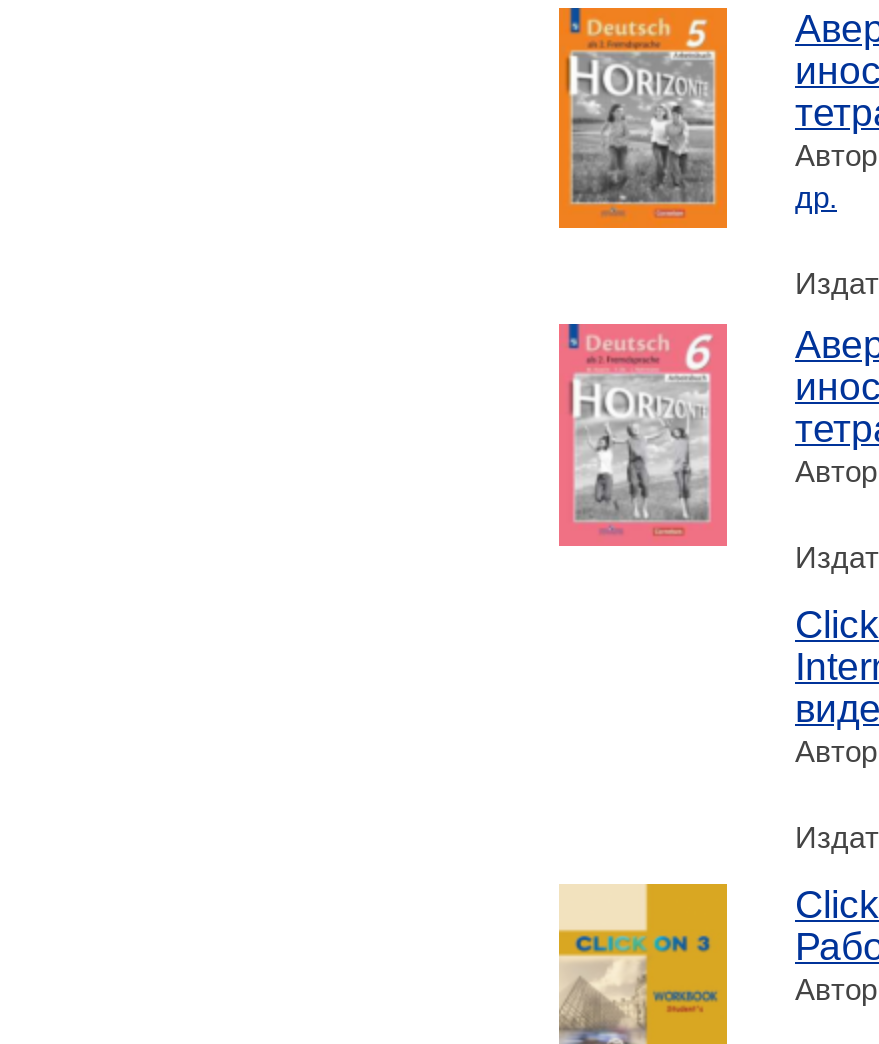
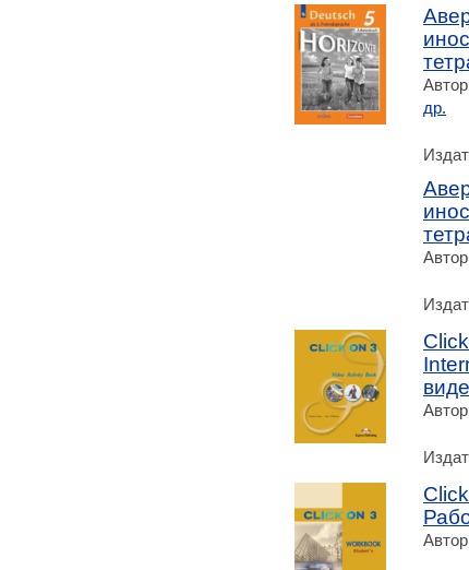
[557,322,729,548] [image] -> none
none -> [293,329,387,444] [image]

